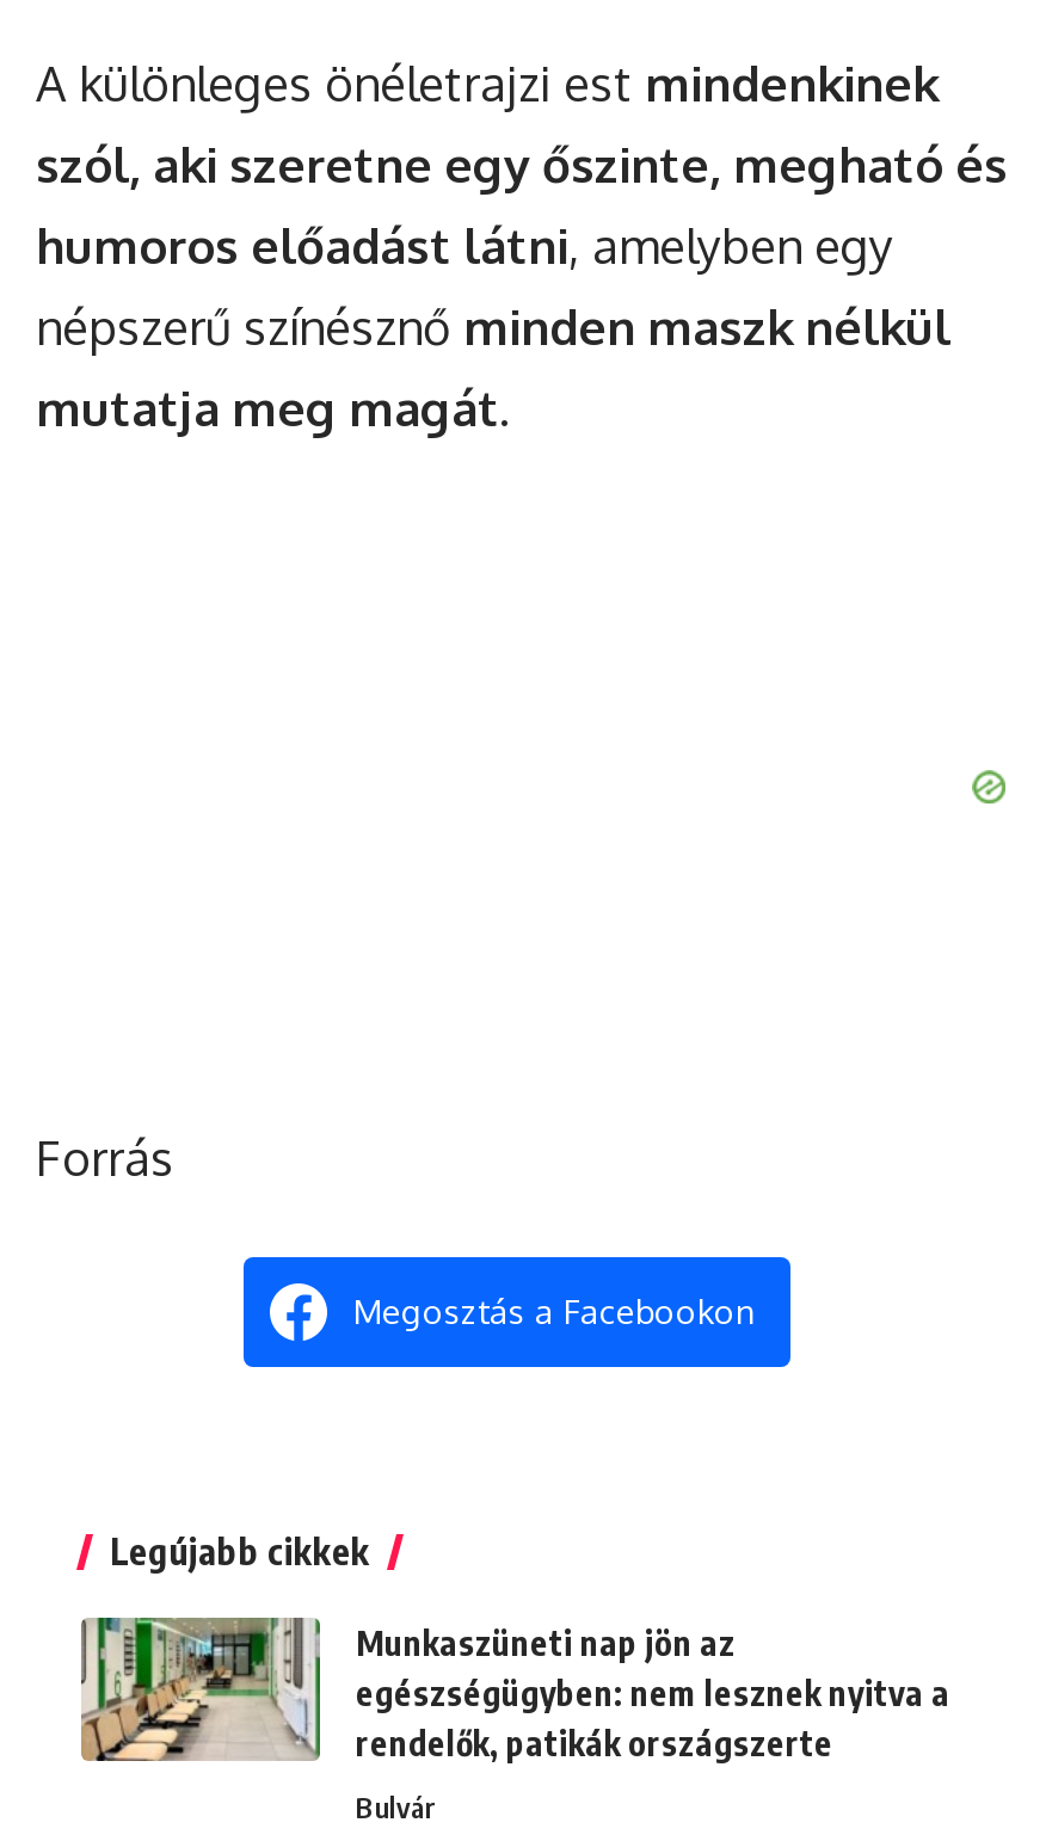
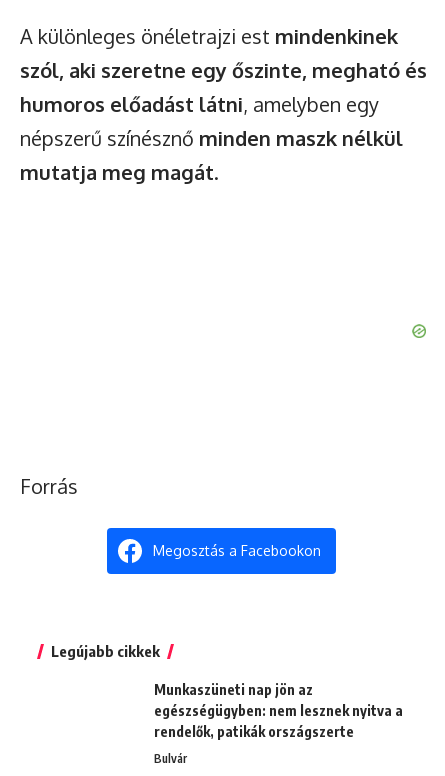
[79,1614,322,1765] [image] -> none

